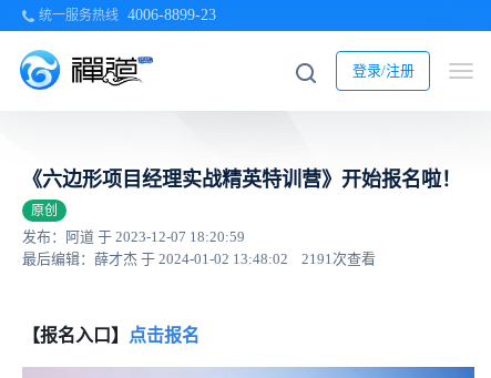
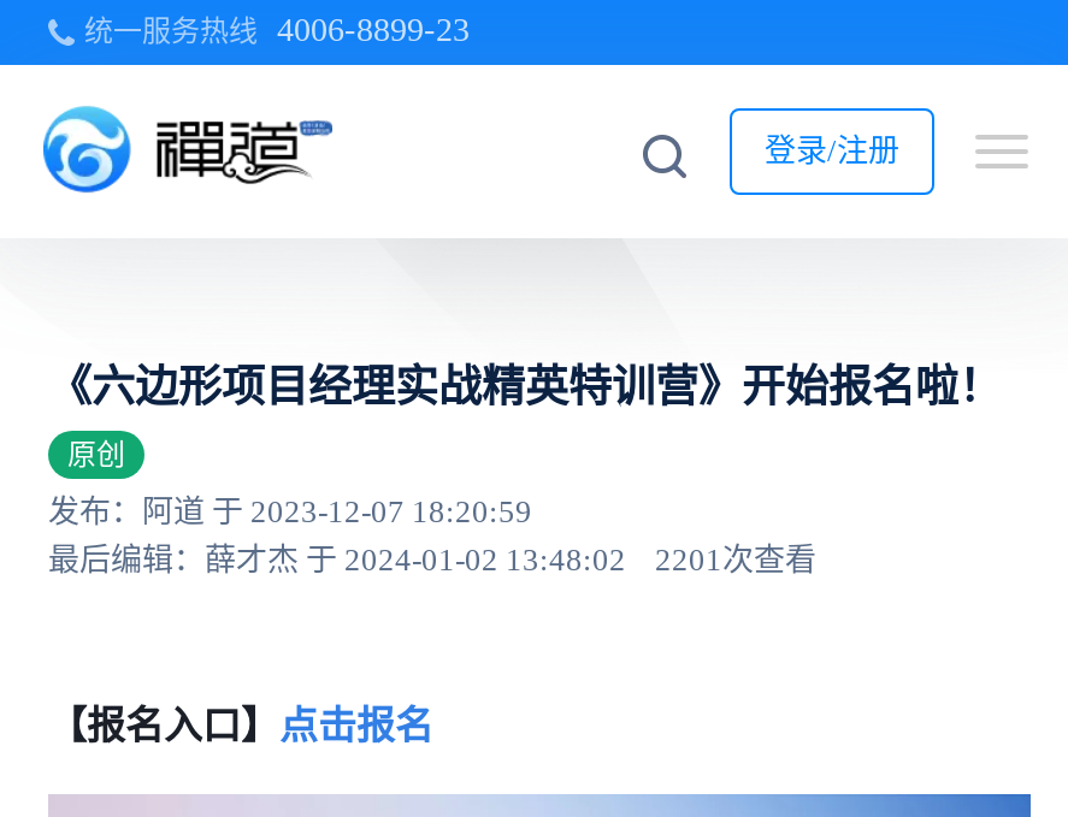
[22,251,376,267] 最后编辑：薛才杰 于 2024-01-02 13:48:02 2191次查看 -> [48,541,816,578] 最后编辑：薛才杰 于 2024-01-02 13:48:02 2201次查看

